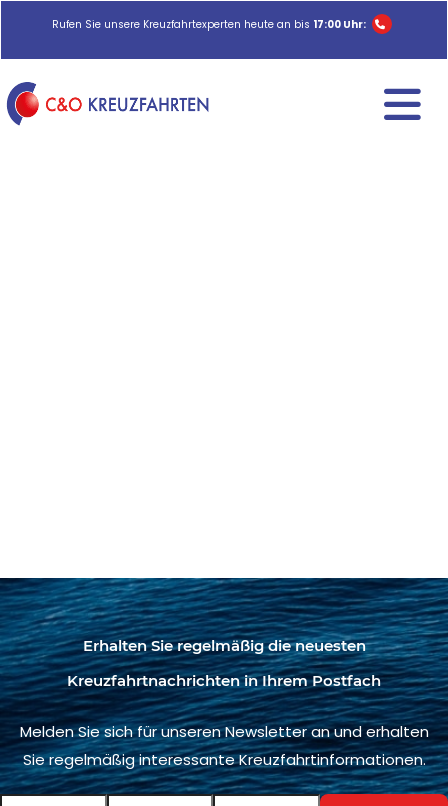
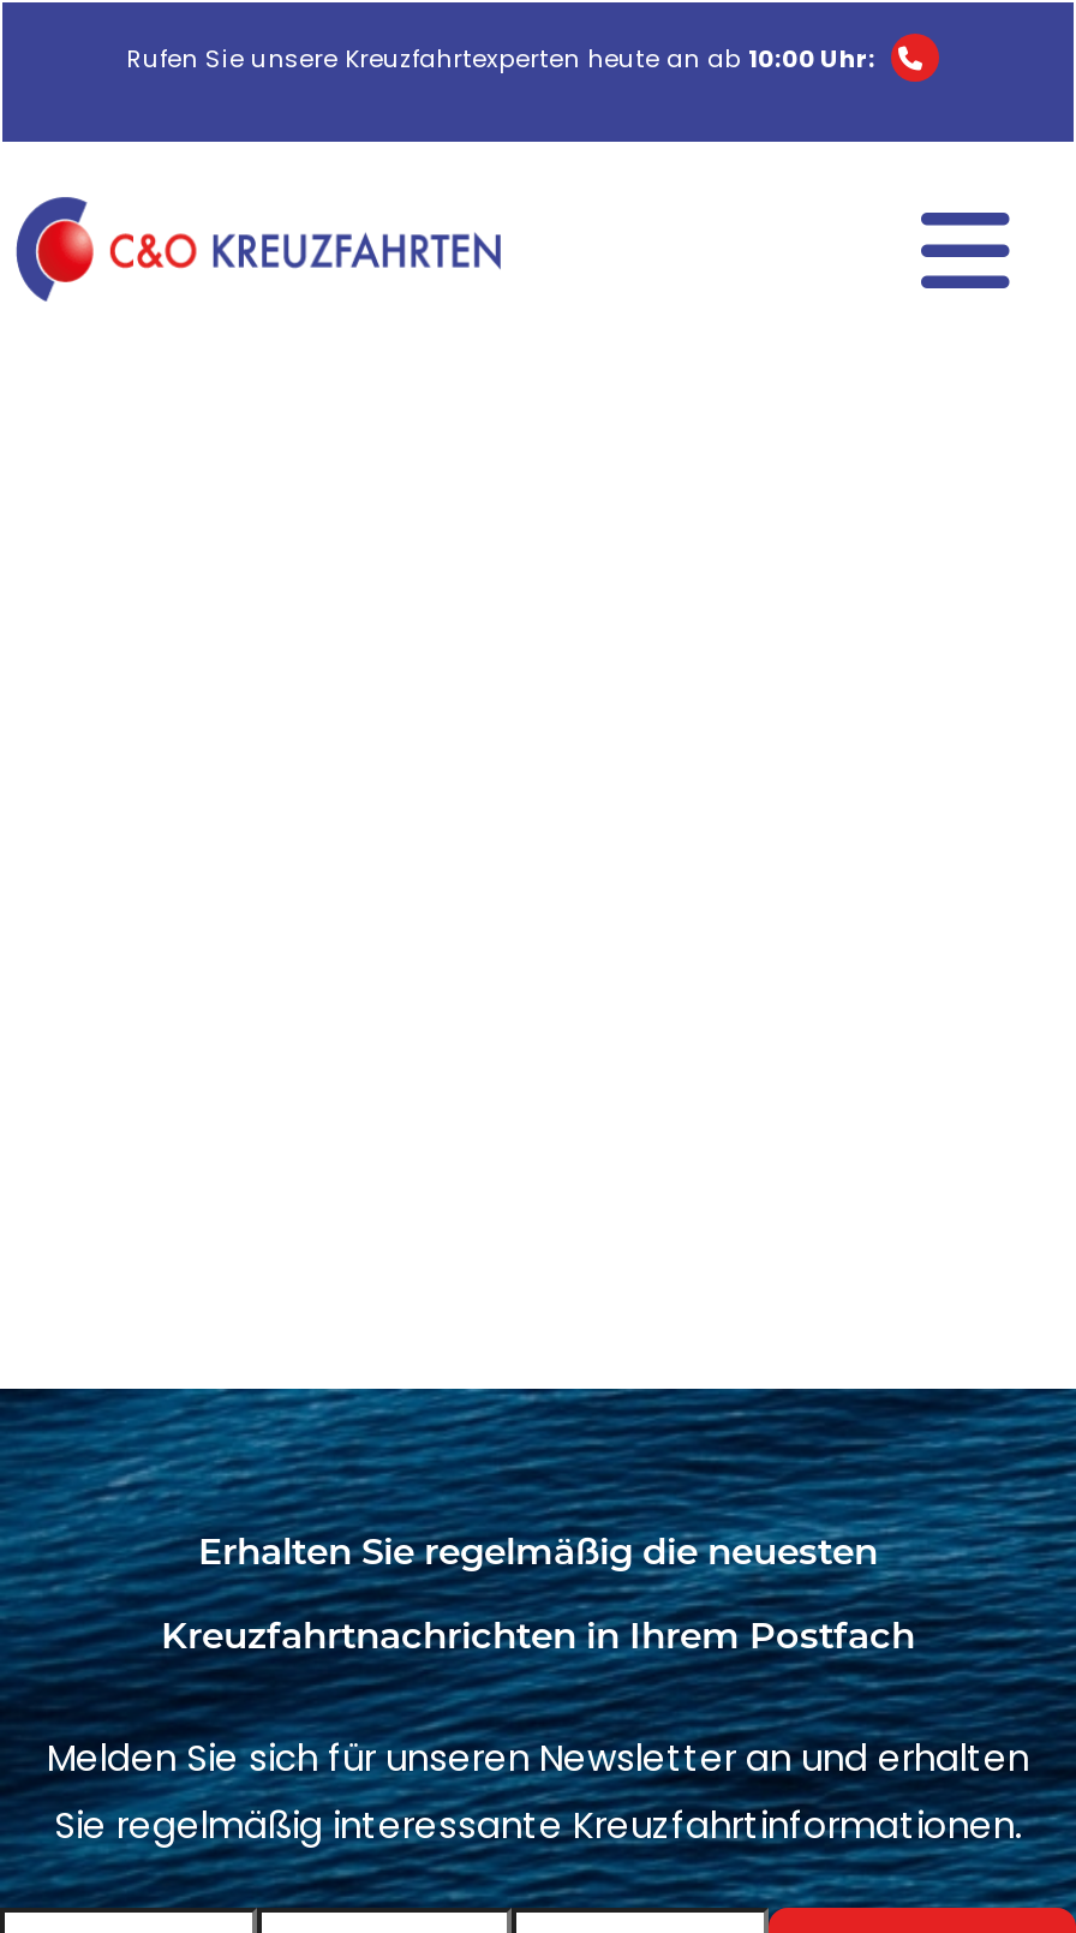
[51,17,365,32] Rufen Sie unsere Kreuzfahrtexperten heute an bis 17:00 Uhr: -> [126,41,875,77] Rufen Sie unsere Kreuzfahrtexperten heute an ab 10:00 Uhr:

